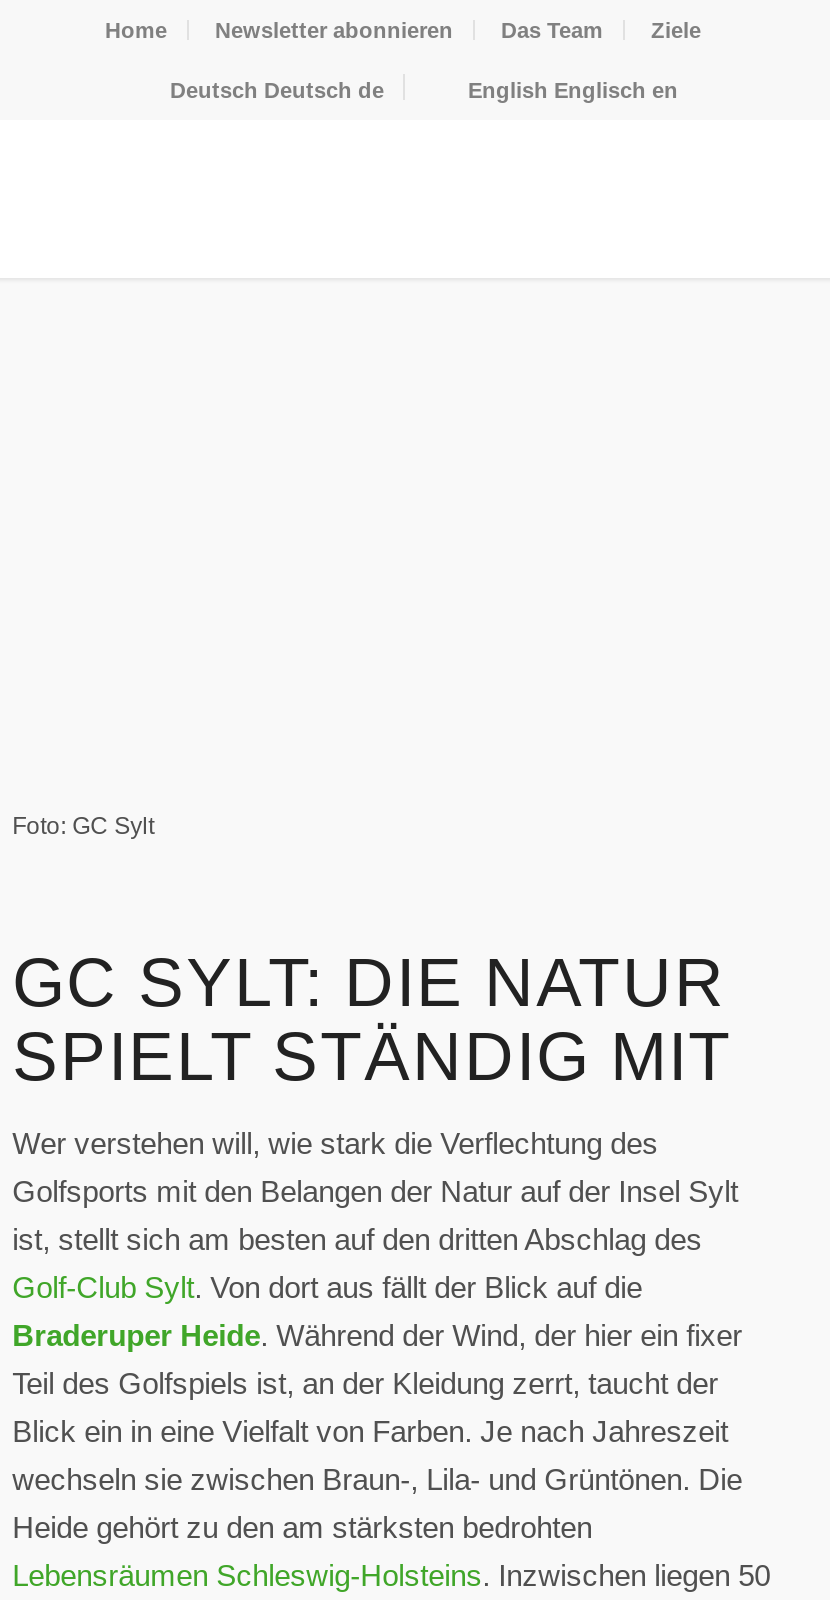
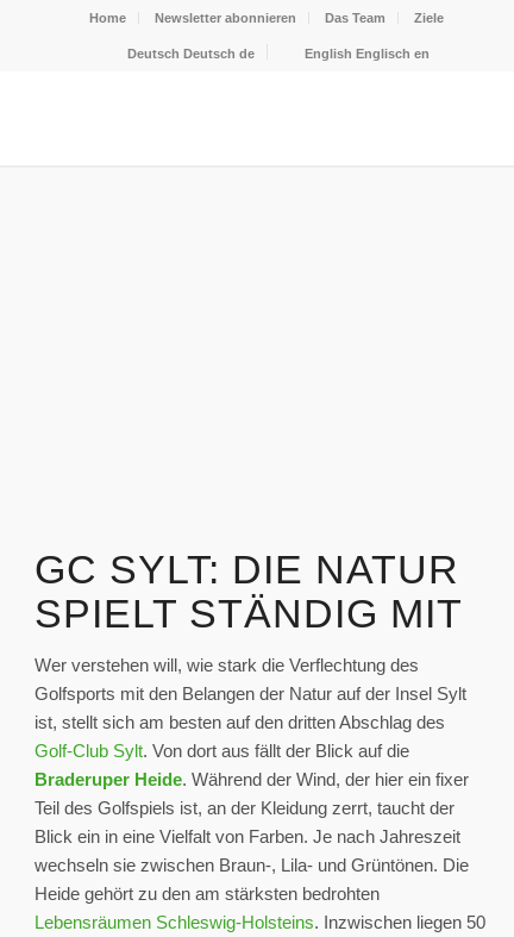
[12,812,154,840] Foto: GC Sylt -> none

